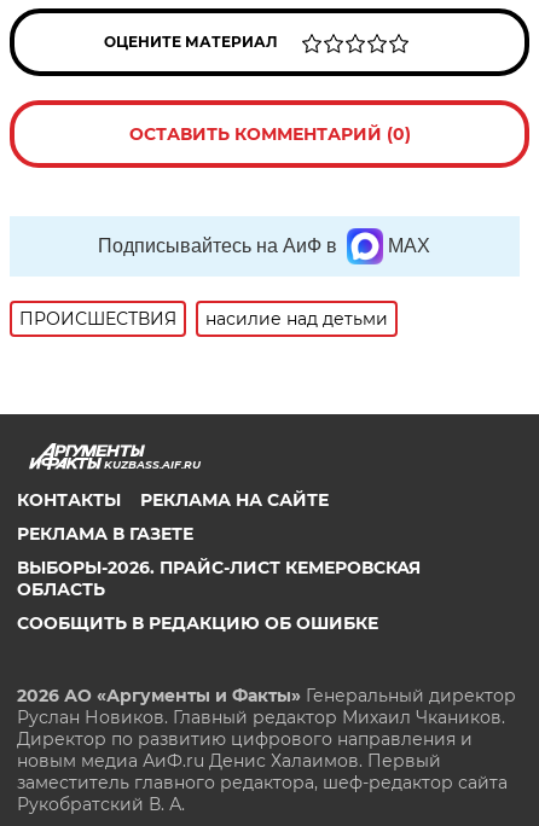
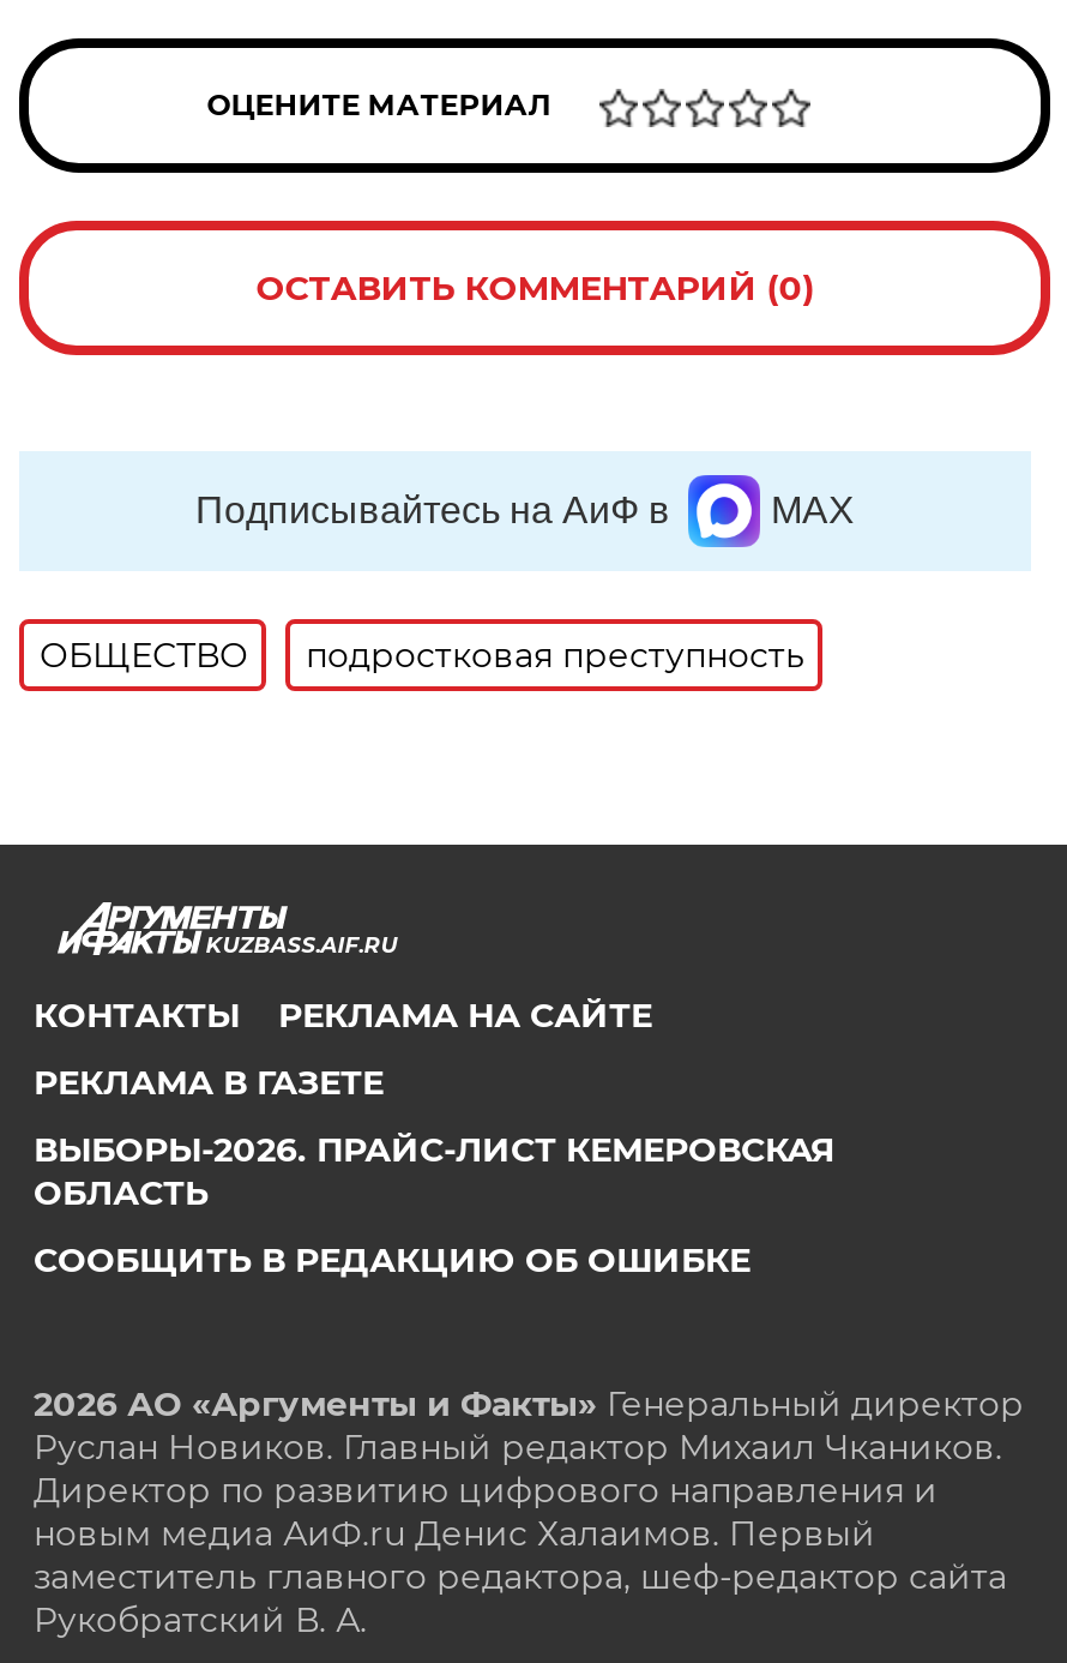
[20,308,388,330] ПРОИСШЕСТВИЯ | насилие над детьми -> [39,634,804,677] ОБЩЕСТВО | подростковая преступность

